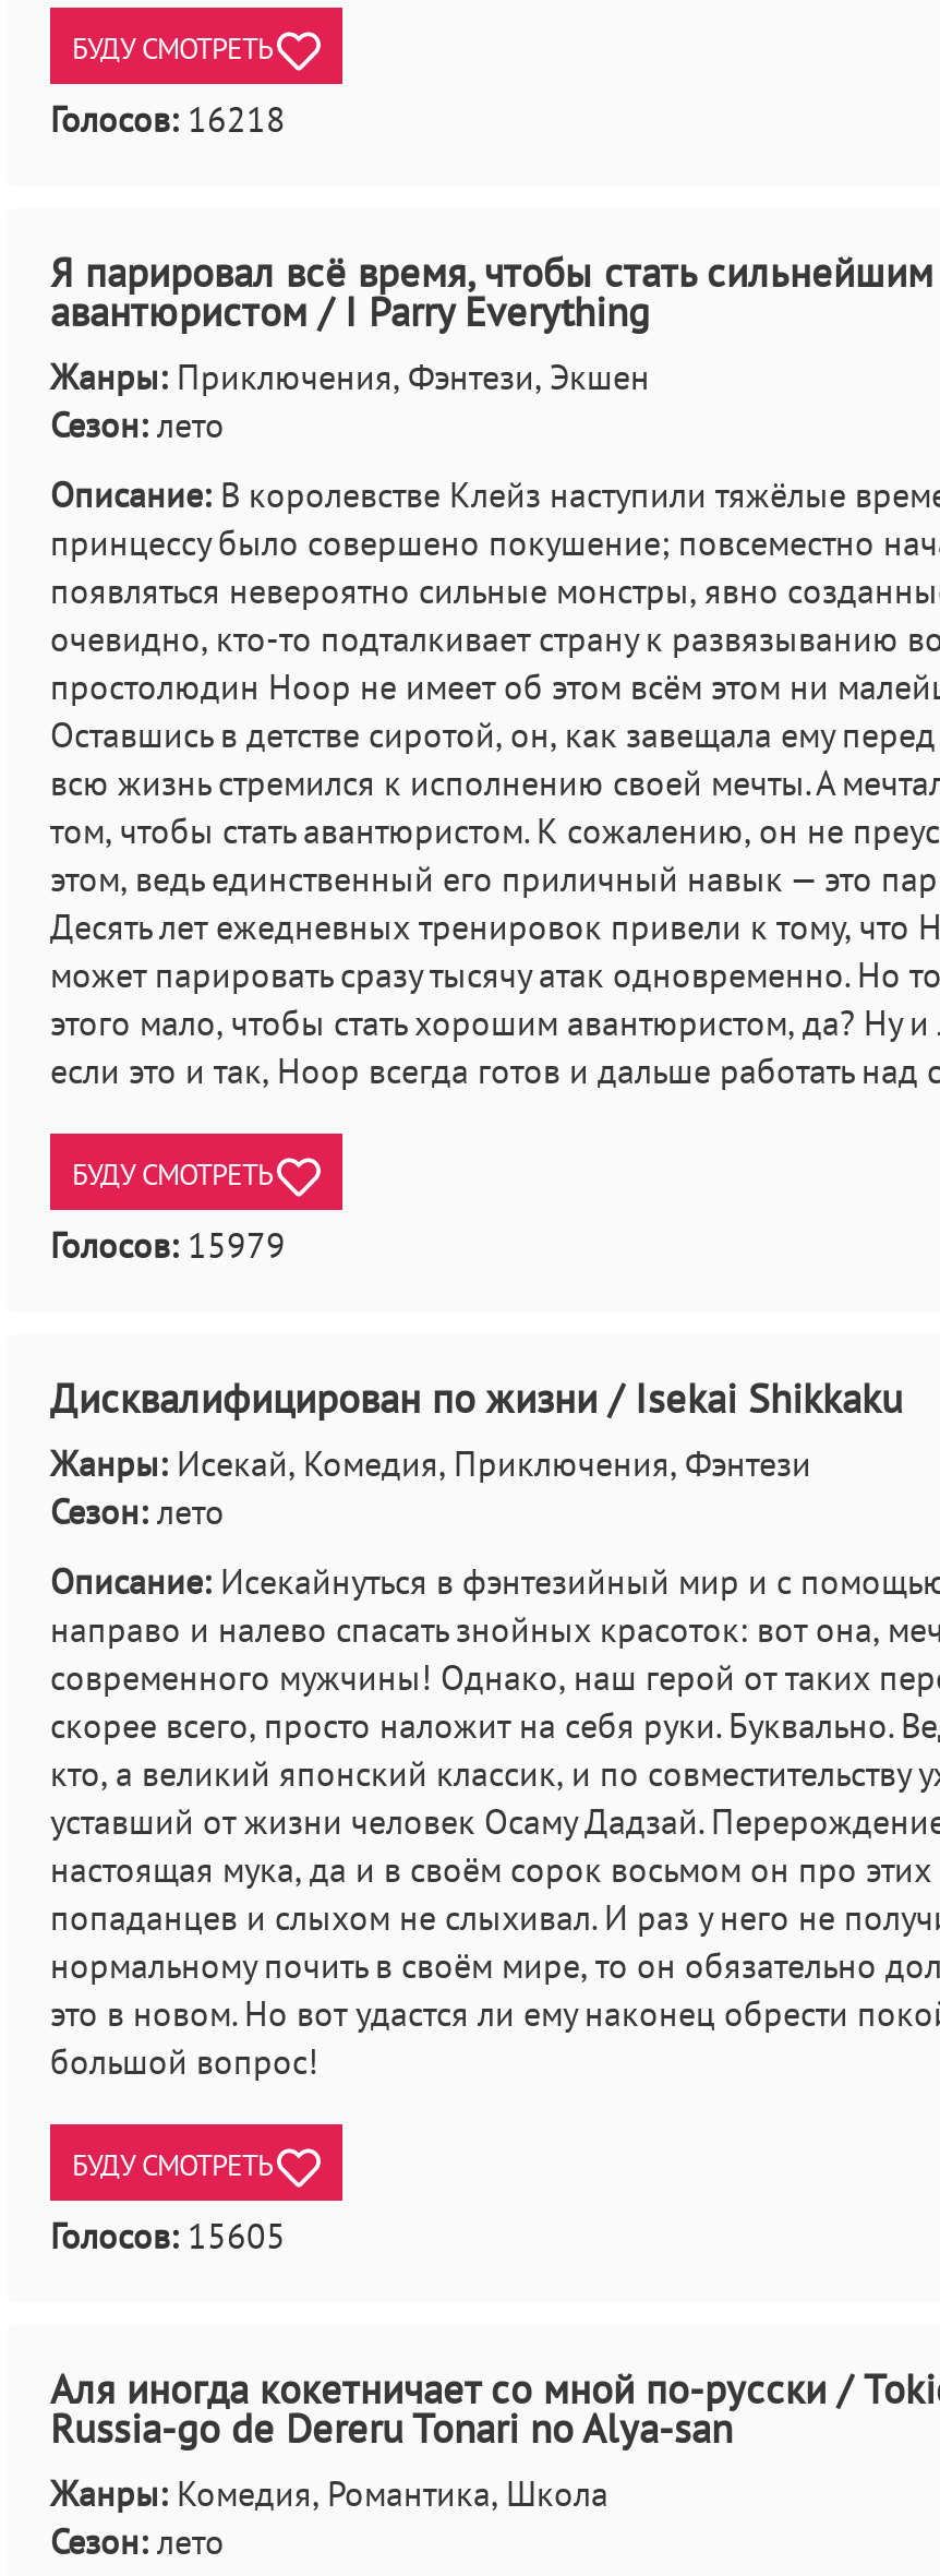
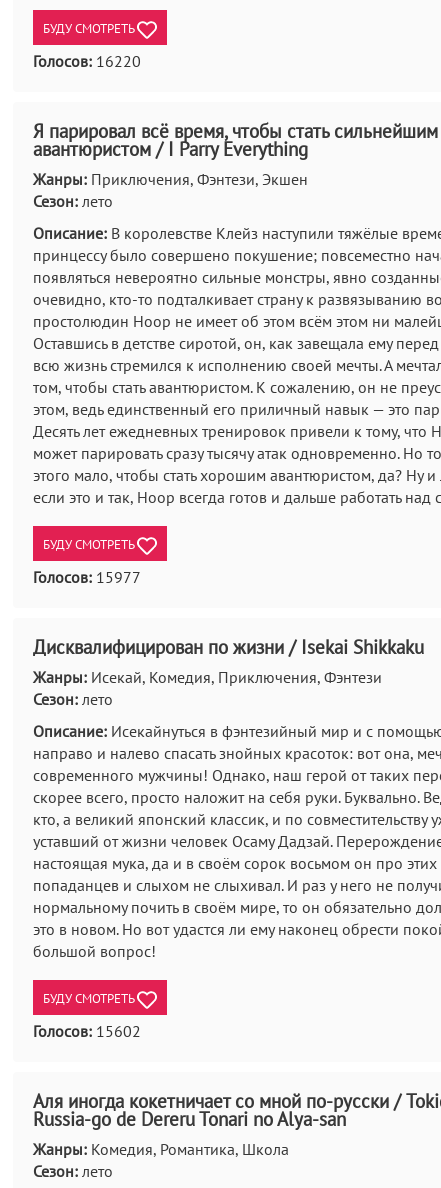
[50,97,286,141] Голосов: 16218 -> [33,51,141,71] Голосов: 16220
[50,1223,286,1267] Голосов: 15979 -> [33,567,141,587] Голосов: 15977
[50,2214,286,2257] Голосов: 15605 -> [33,1021,141,1041] Голосов: 15602

